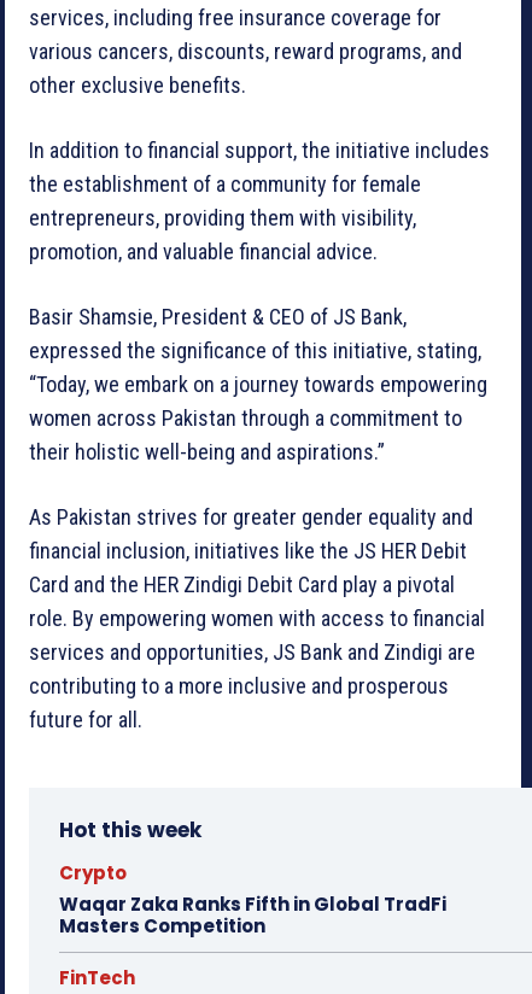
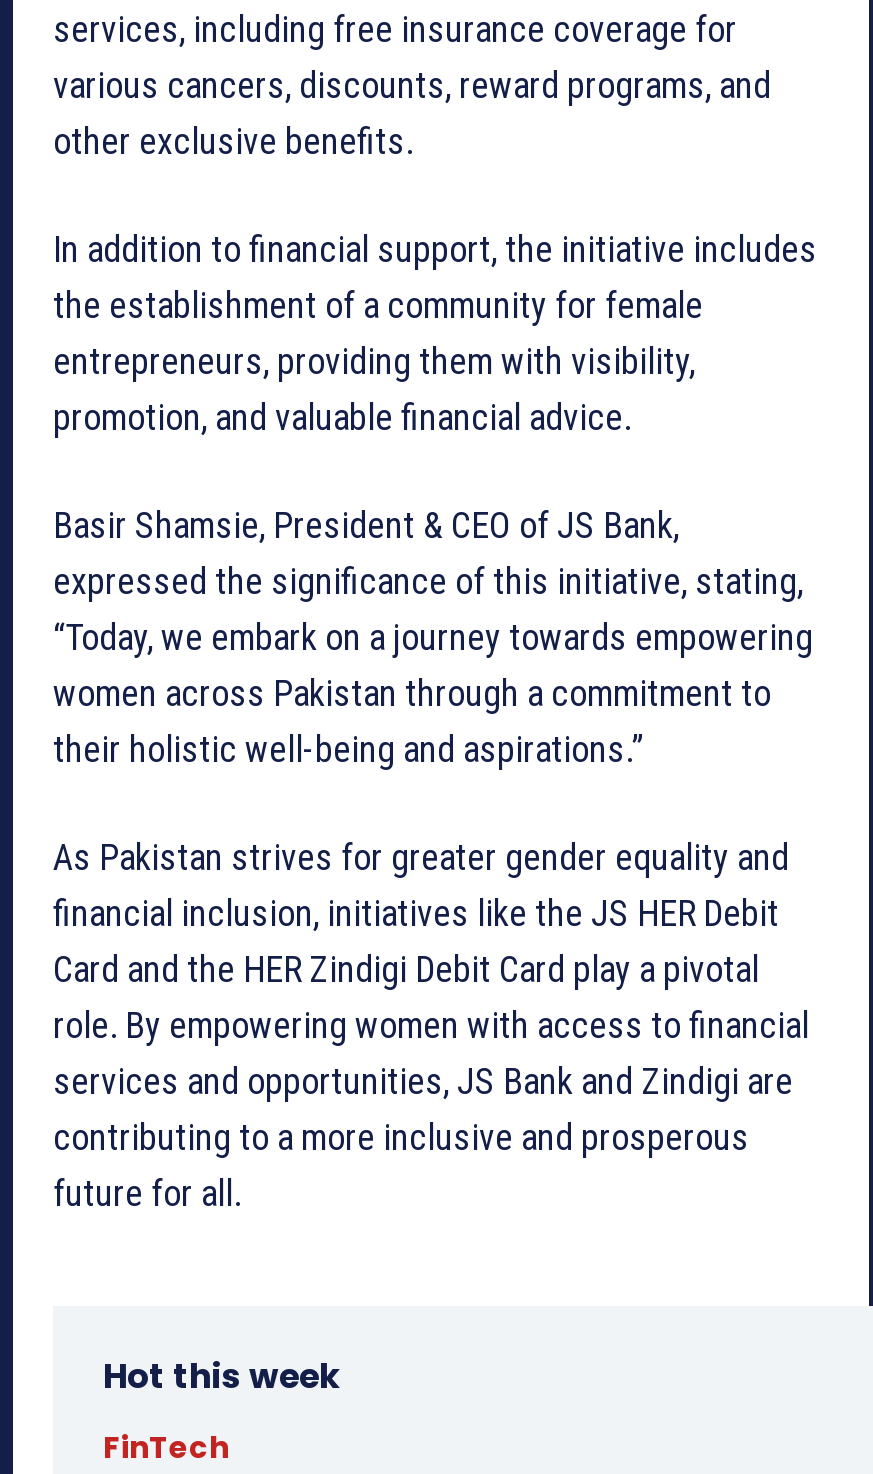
[59,860,446,939] Crypto | Waqar Zaka Ranks Fifth in Global TradFi | Masters Competition -> none

